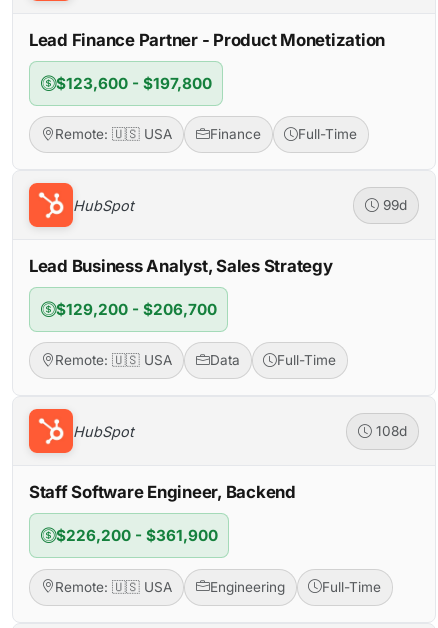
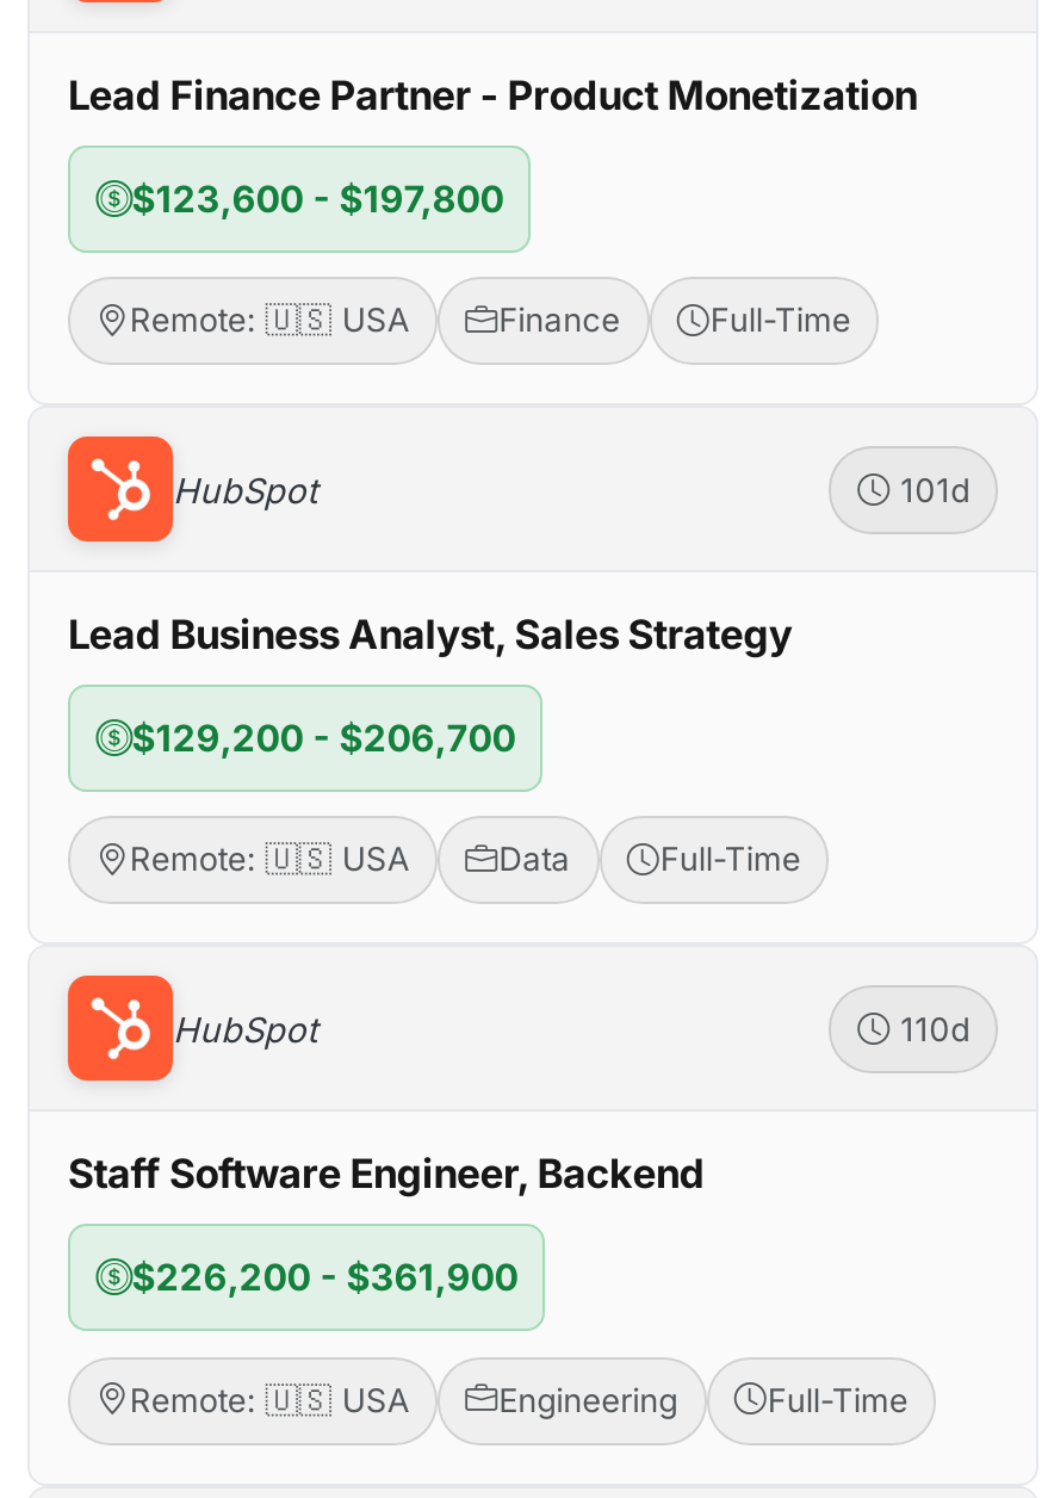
[379,197,407,213] 99d -> [891,470,970,508] 101d
[372,423,407,439] 108d -> [891,1009,970,1047] 110d

